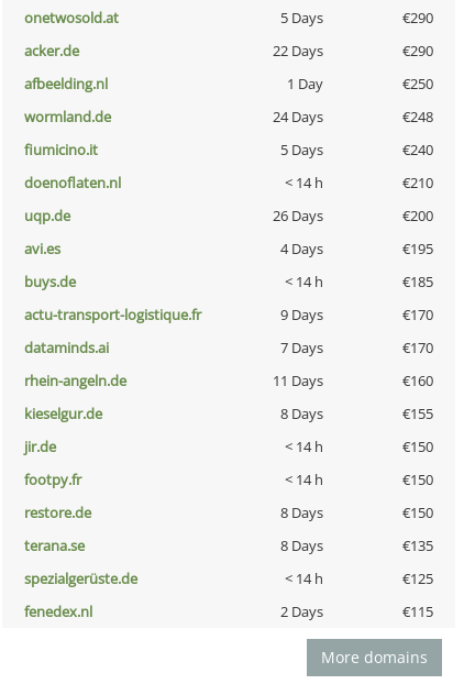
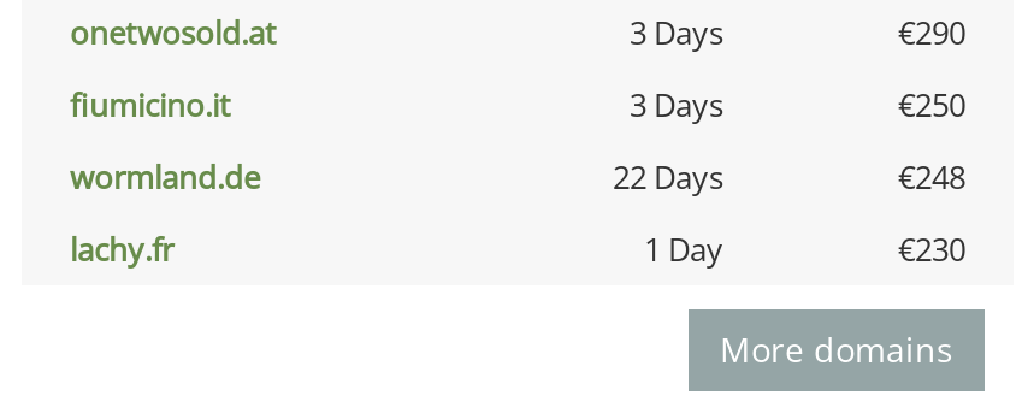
[280,8,323,27] 5 Days -> [630,11,723,54] 3 Days
[24,41,433,93] acker.de | 22 Days | €290 | afbeelding.nl | 1 Day -> [70,83,723,126] fiumicino.it | 3 Days
[272,107,323,126] 24 Days -> [613,155,723,199] 22 Days
[24,140,433,621] fiumicino.it | 5 Days | €240 | doenoflaten.nl | < 14 h | €210 | uqp.de | 26 Days | €200 | avi.es | 4 Days | €195 | buys.de | < 14 h | €185 | actu-transport-logistique.fr | 9 Days | €170 | dataminds.ai | 7 Days | €170 | rhein-angeln.de | 11 Days | €160 | kieselgur.de | 8 Days | €155 | jir.de | < 14 h | €150 | footpy.fr | < 14 h | €150 | restore.de | 8 Days | €150 | terana.se | 8 Days | €135 | spezialgerüste.de | < 14 h | €125 | fenedex.nl | 2 Days | €115 -> [70,228,965,271] lachy.fr | 1 Day | €230

